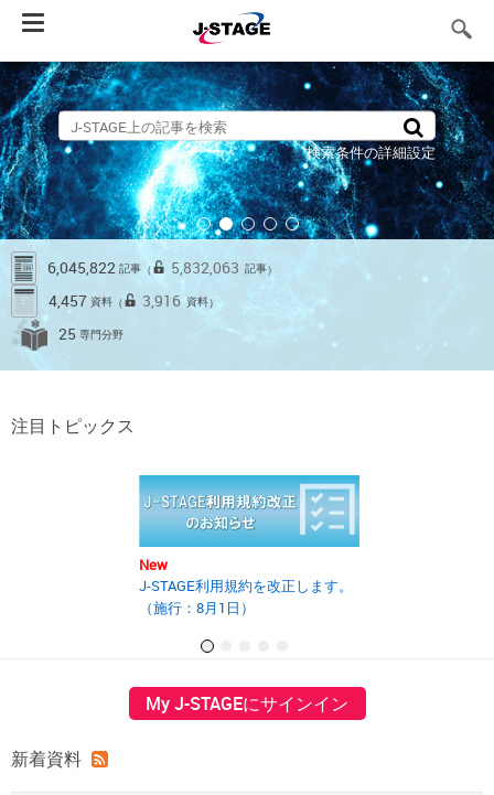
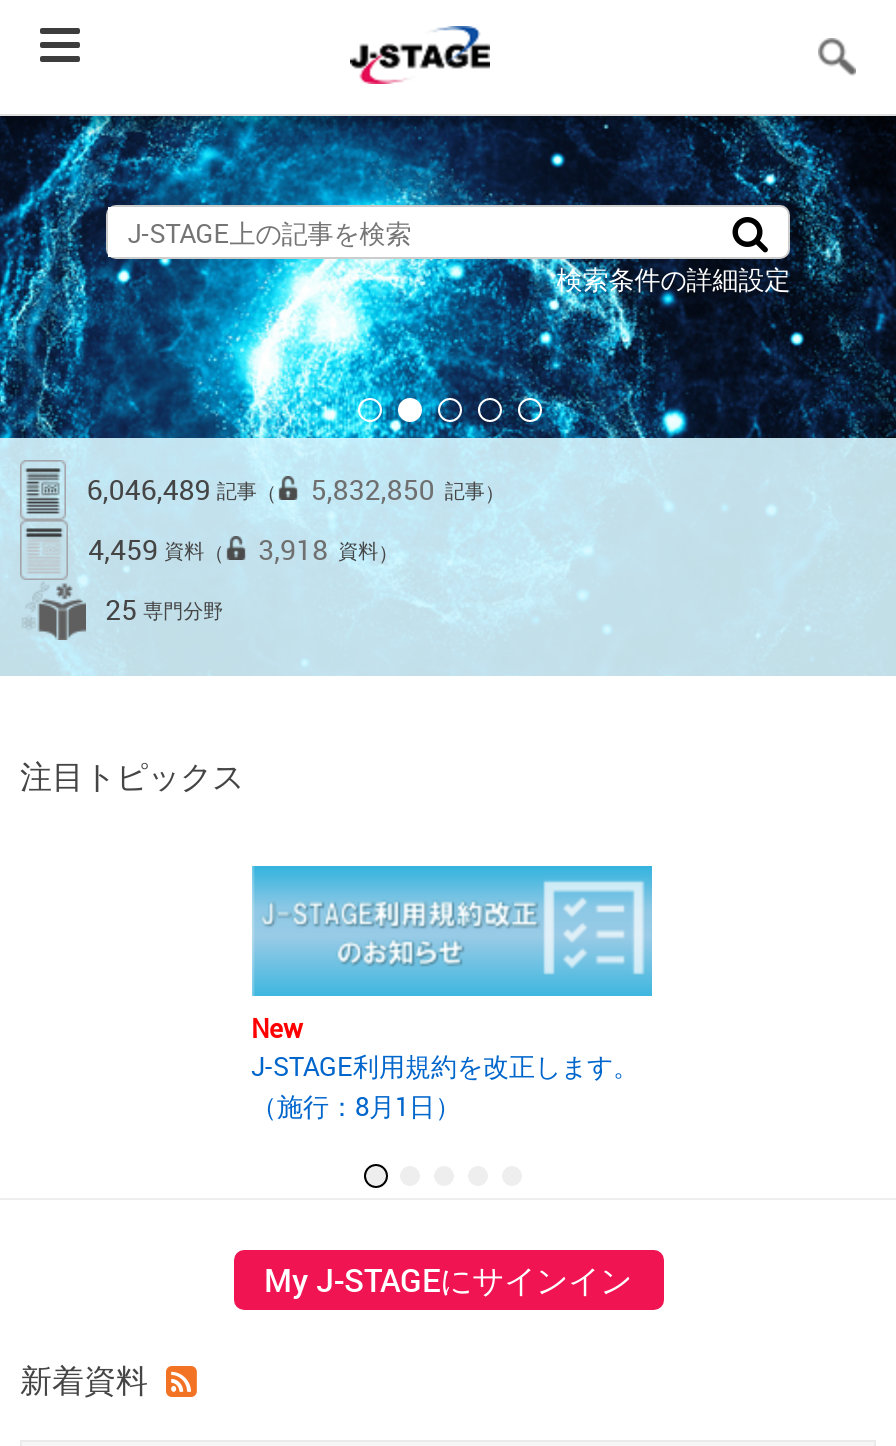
[48,257,153,278] 6,045,822記事（ -> [87,470,277,508] 6,046,489記事（
[171,257,278,278] 5,832,063 記事） -> [311,470,505,508] 5,832,850 記事）
[49,290,124,311] 4,457資料（ -> [88,530,224,568] 4,459資料（
[142,290,220,311] 3,916 資料） -> [258,530,398,568] 3,918 資料）

